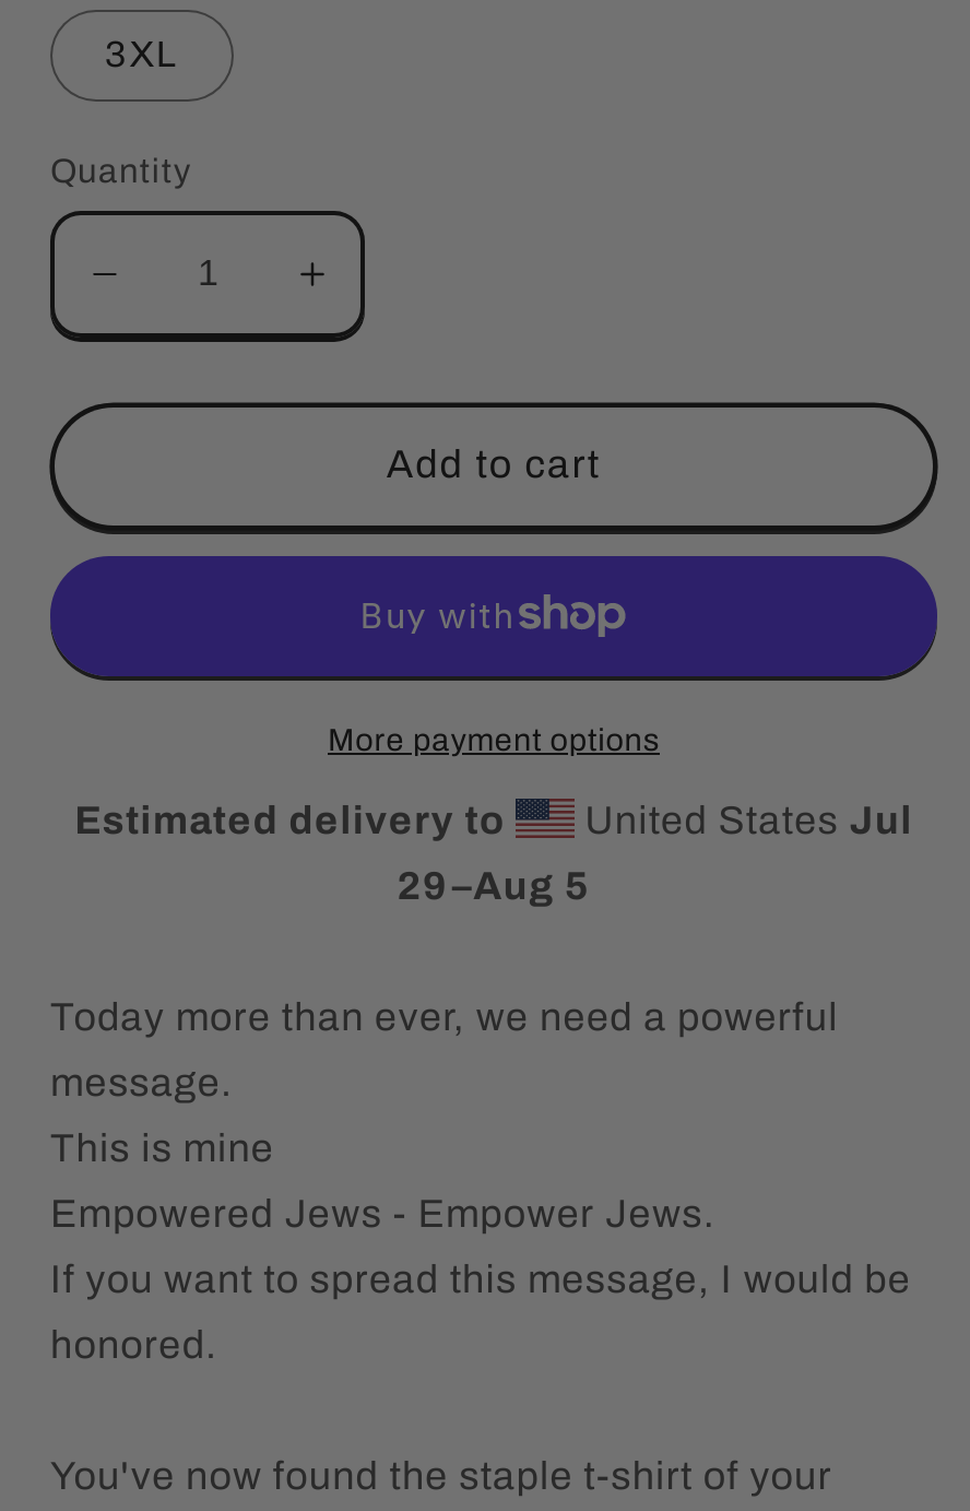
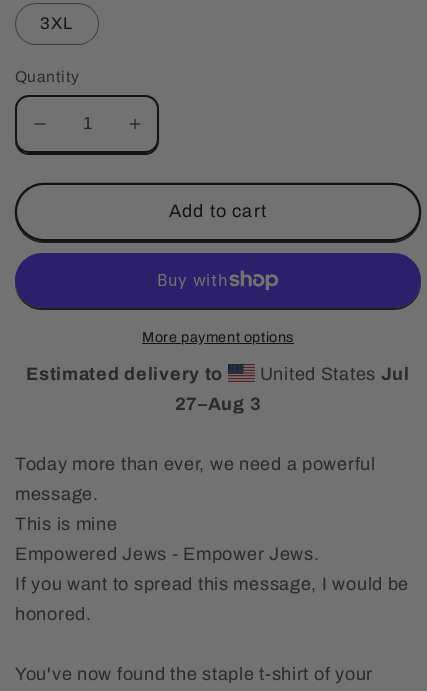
[397,864,590,908] 29–Aug 5 -> [175,394,261,414] 27–Aug 3

